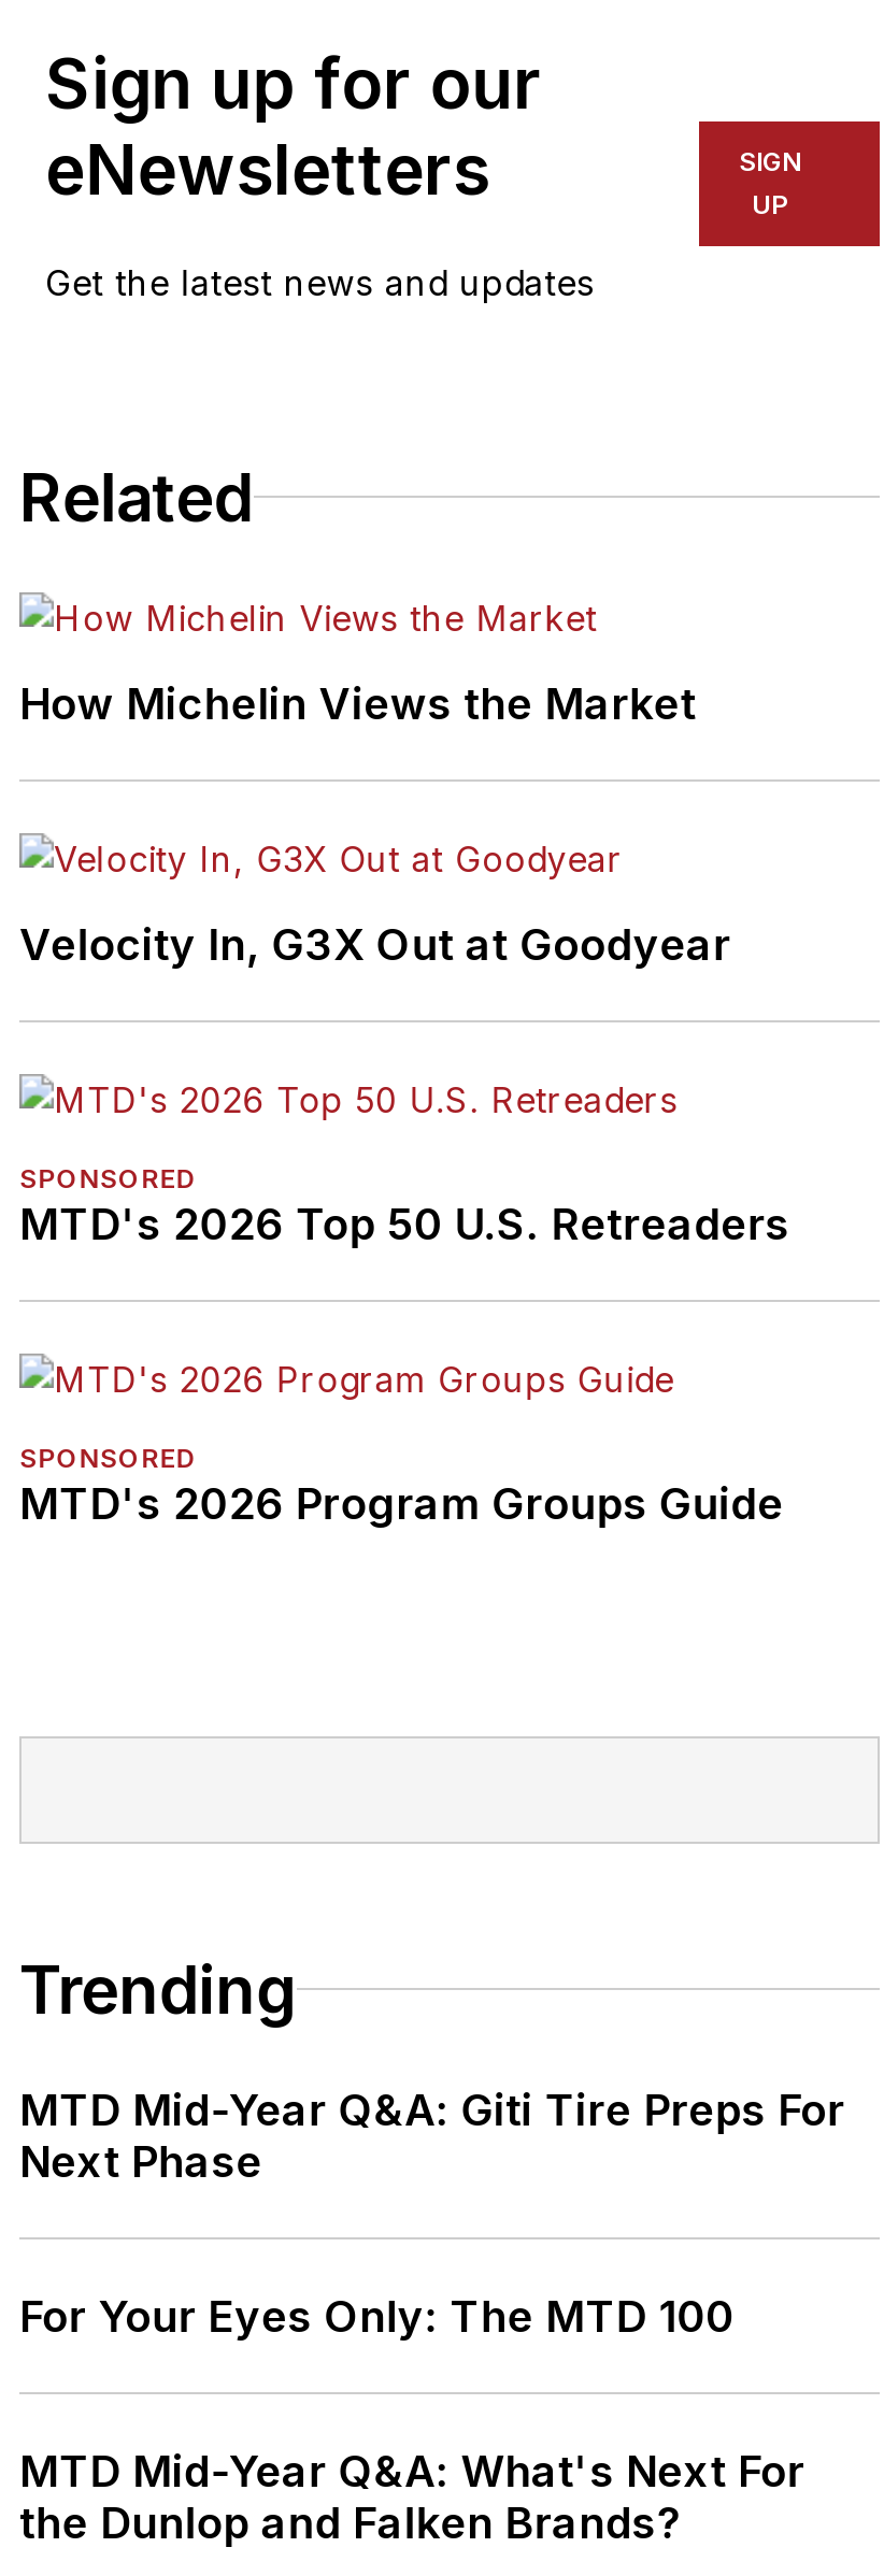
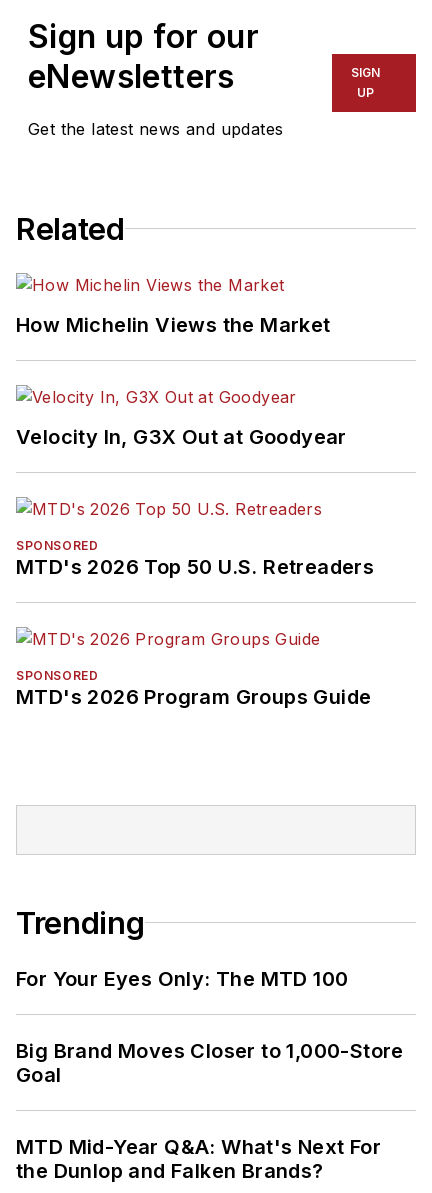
[19,2084,847,2187] MTD Mid-Year Q&A: Giti Tire Preps For | Next Phase -> none
moved [19,2291,734,2342] -> [16,967,348,991]: For Your Eyes Only: The MTD 100
none -> [16,1039,404,1087] Big Brand Moves Closer to 1,000-Store | Goal

